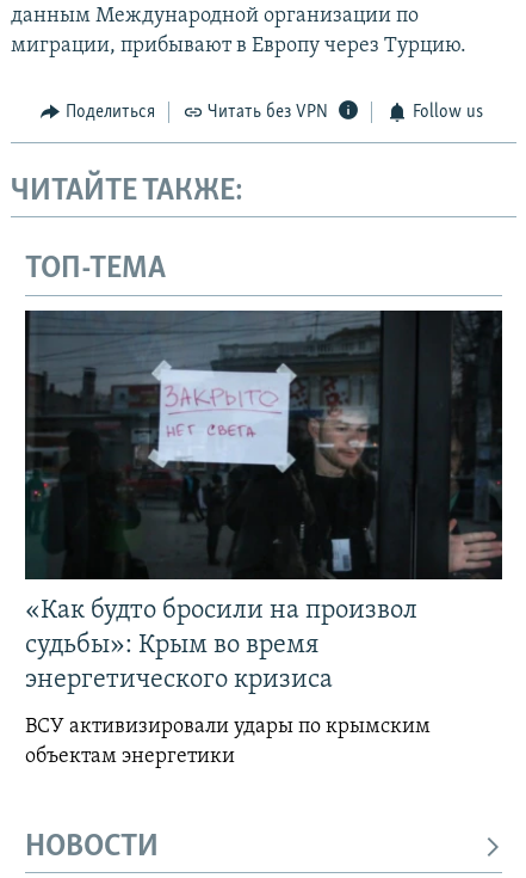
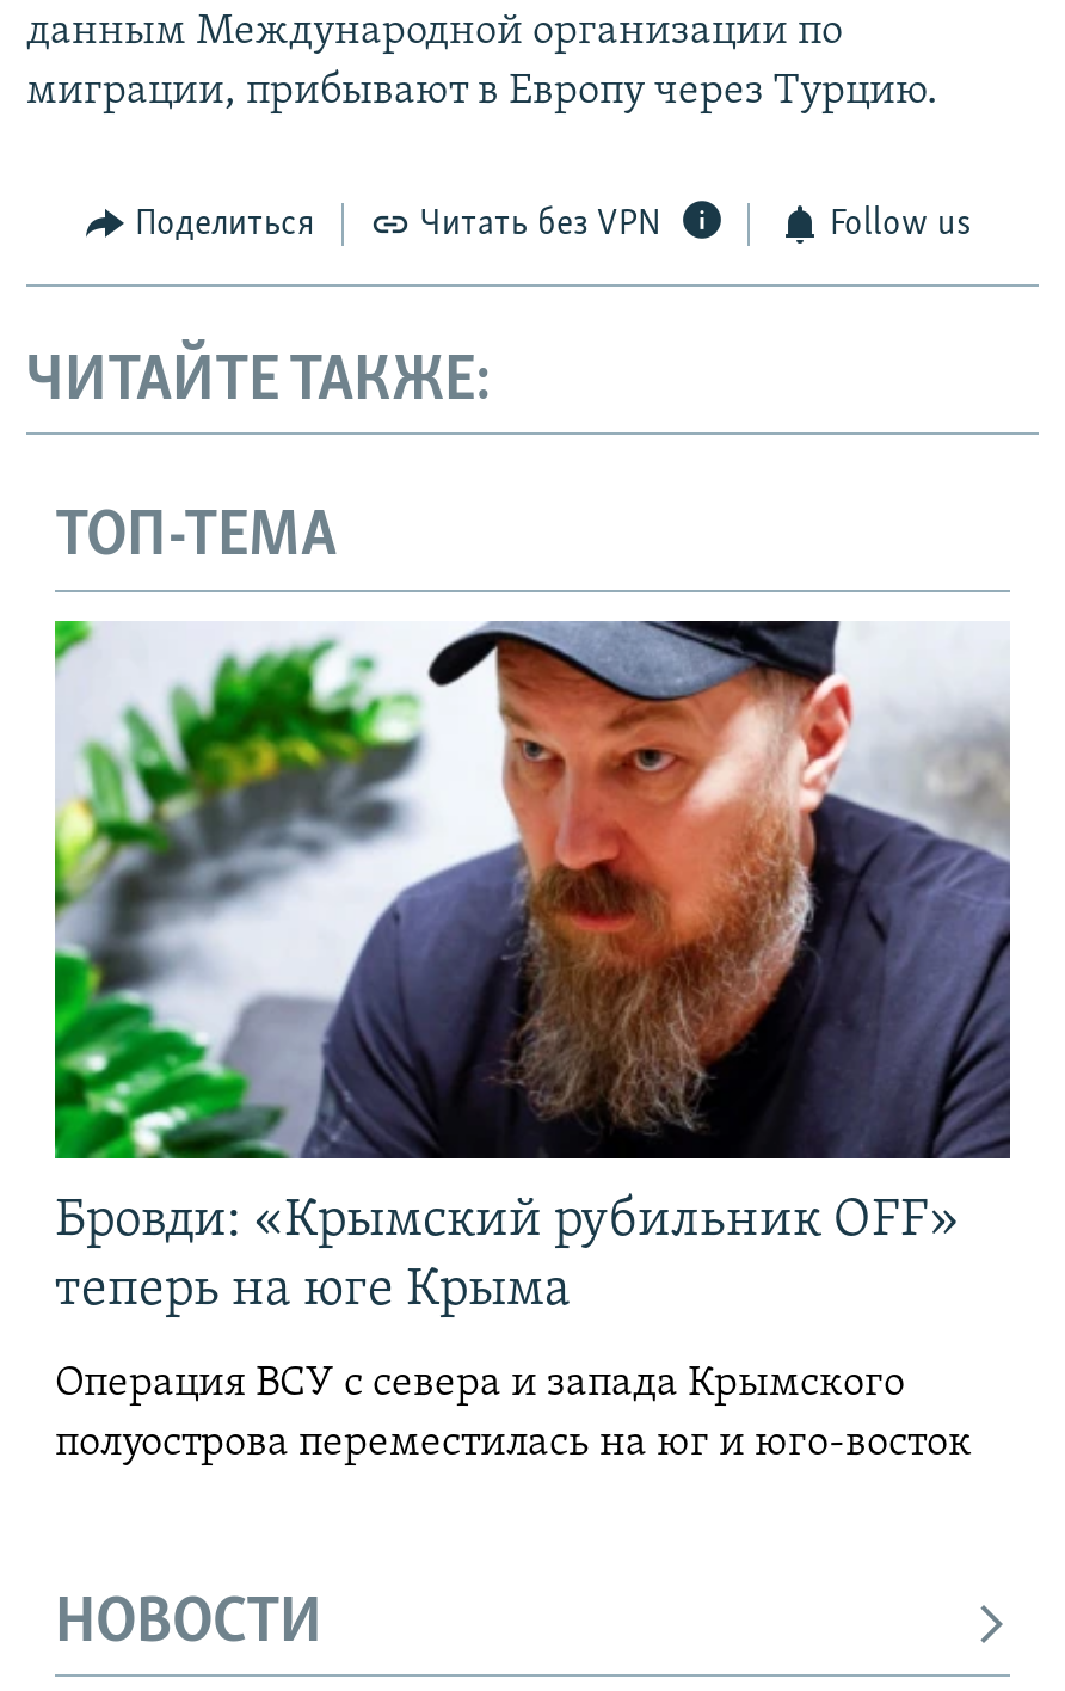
[24,309,503,694] [image] | «Как будто бросили на произвол | судьбы»: Крым во время | энергетического кризиса -> [53,619,1012,1318] [image] | Бровди: «Крымский рубильник OFF» | теперь на юге Крыма
[25,715,431,768] ВСУ активизировали удары по крымским | объектам энергетики -> [55,1361,972,1466] Операция ВСУ с севера и запада Крымского | полуострова переместилась на юг и юго-восток

